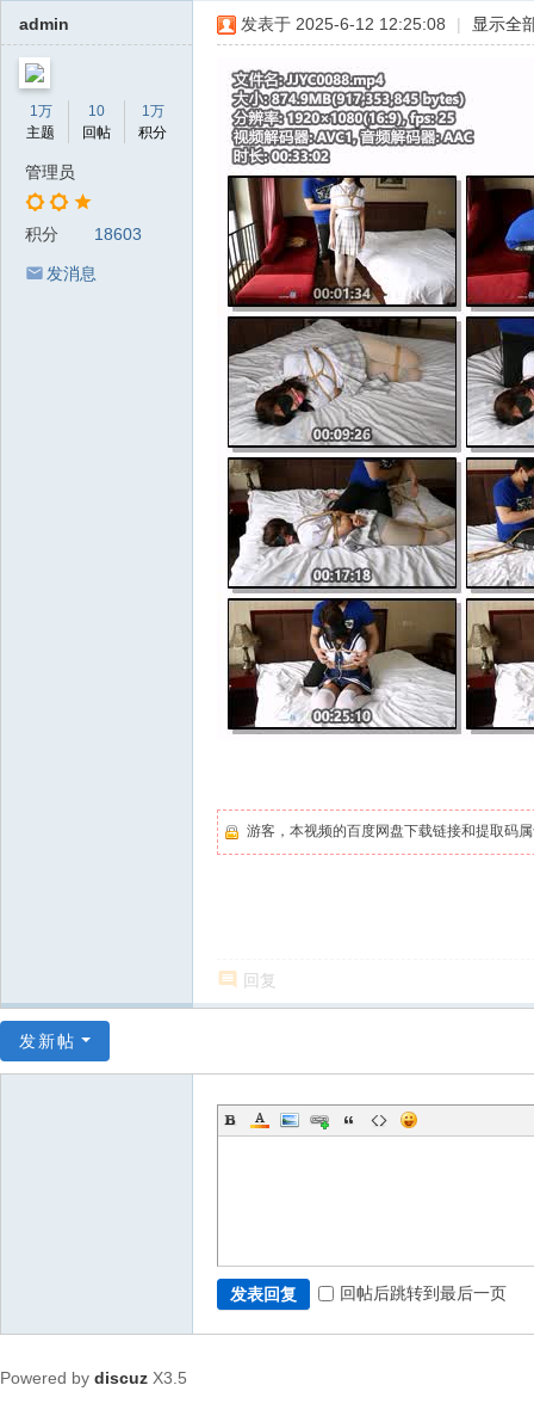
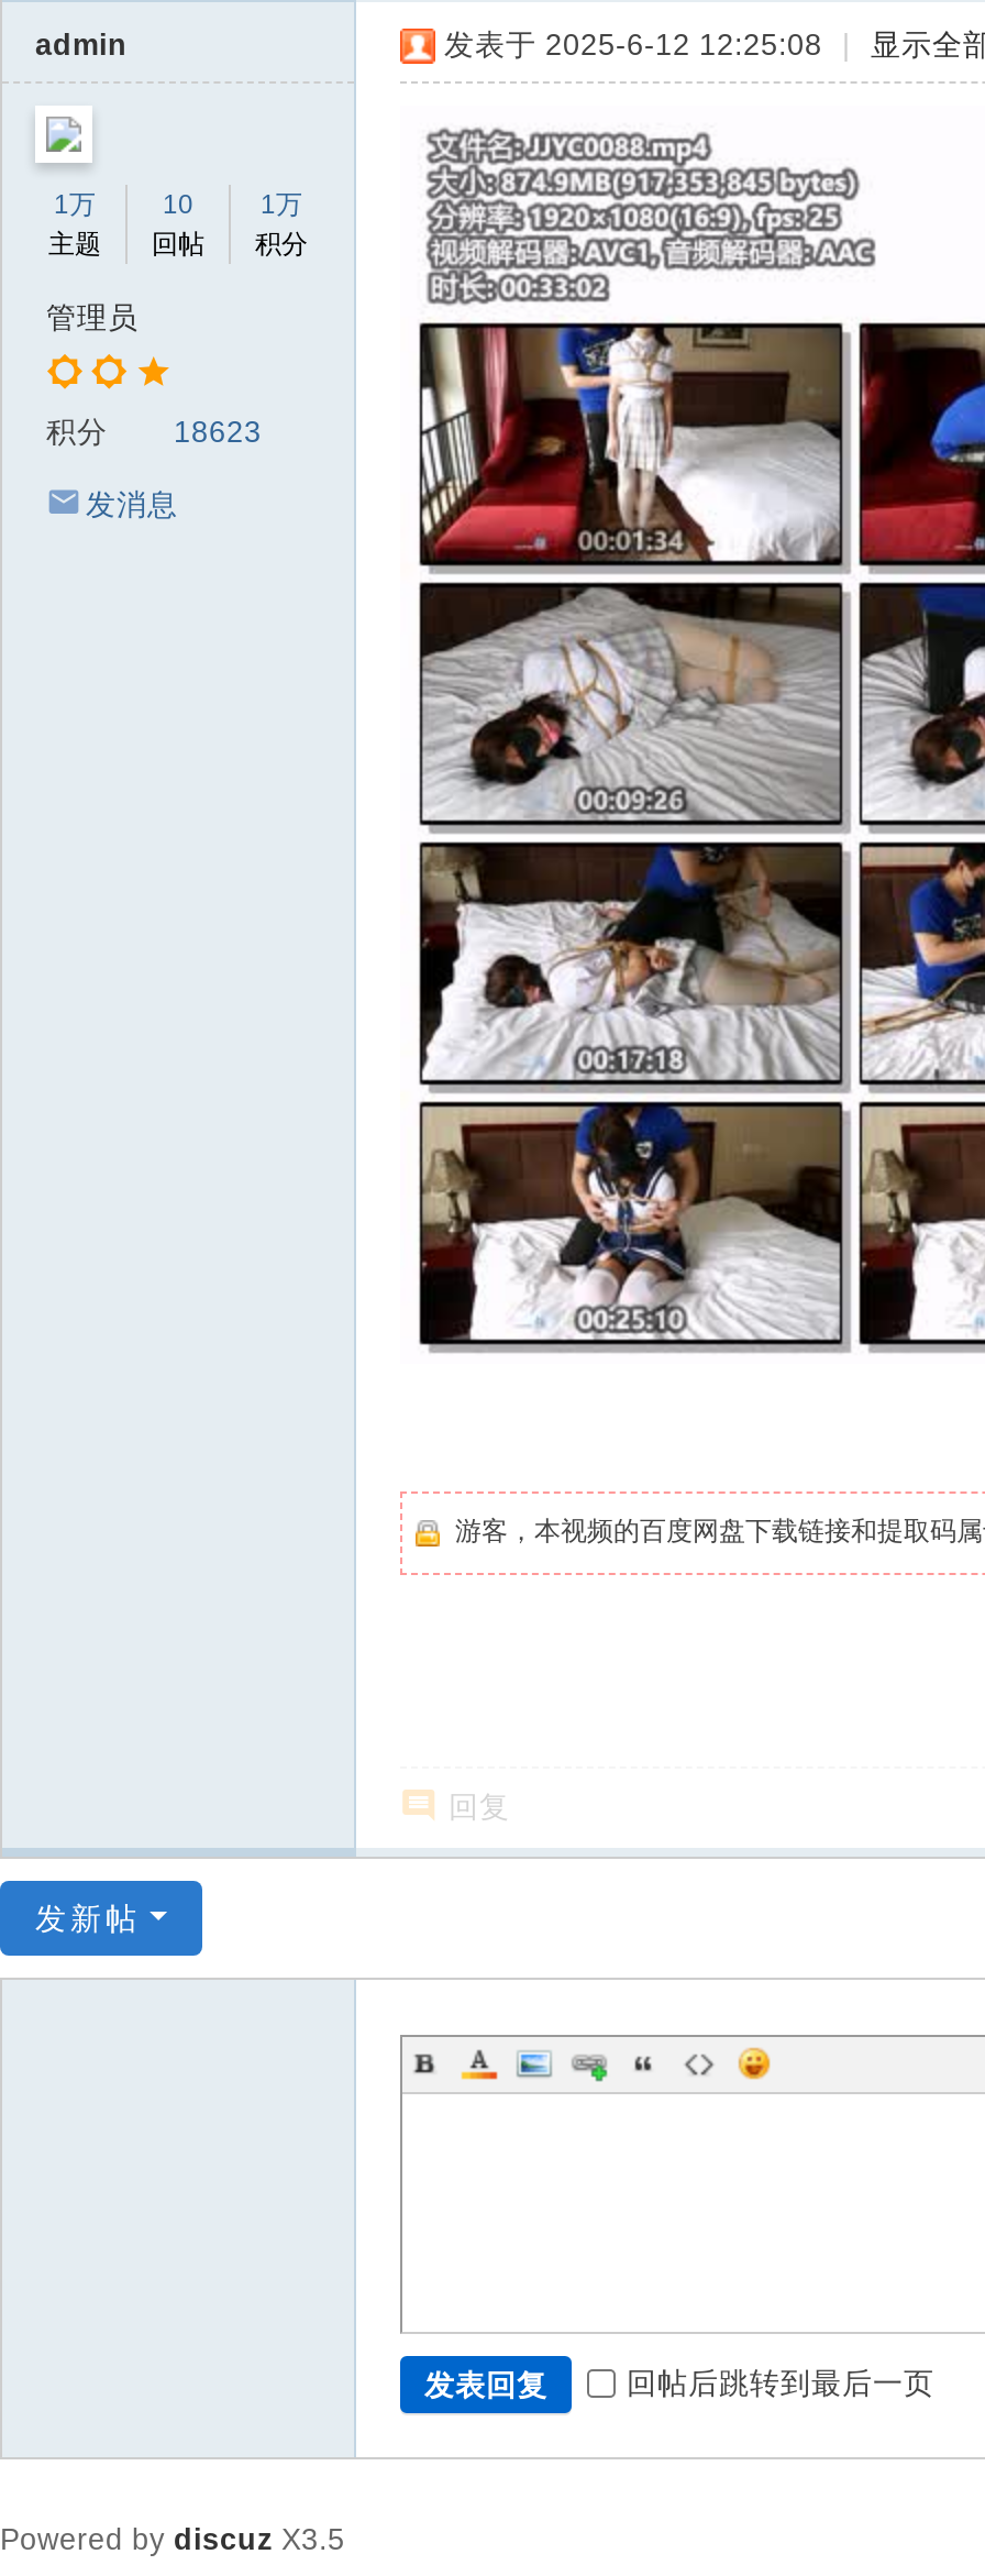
[25,226,142,244] 积分 18603 -> [46,416,262,449] 积分 18623

